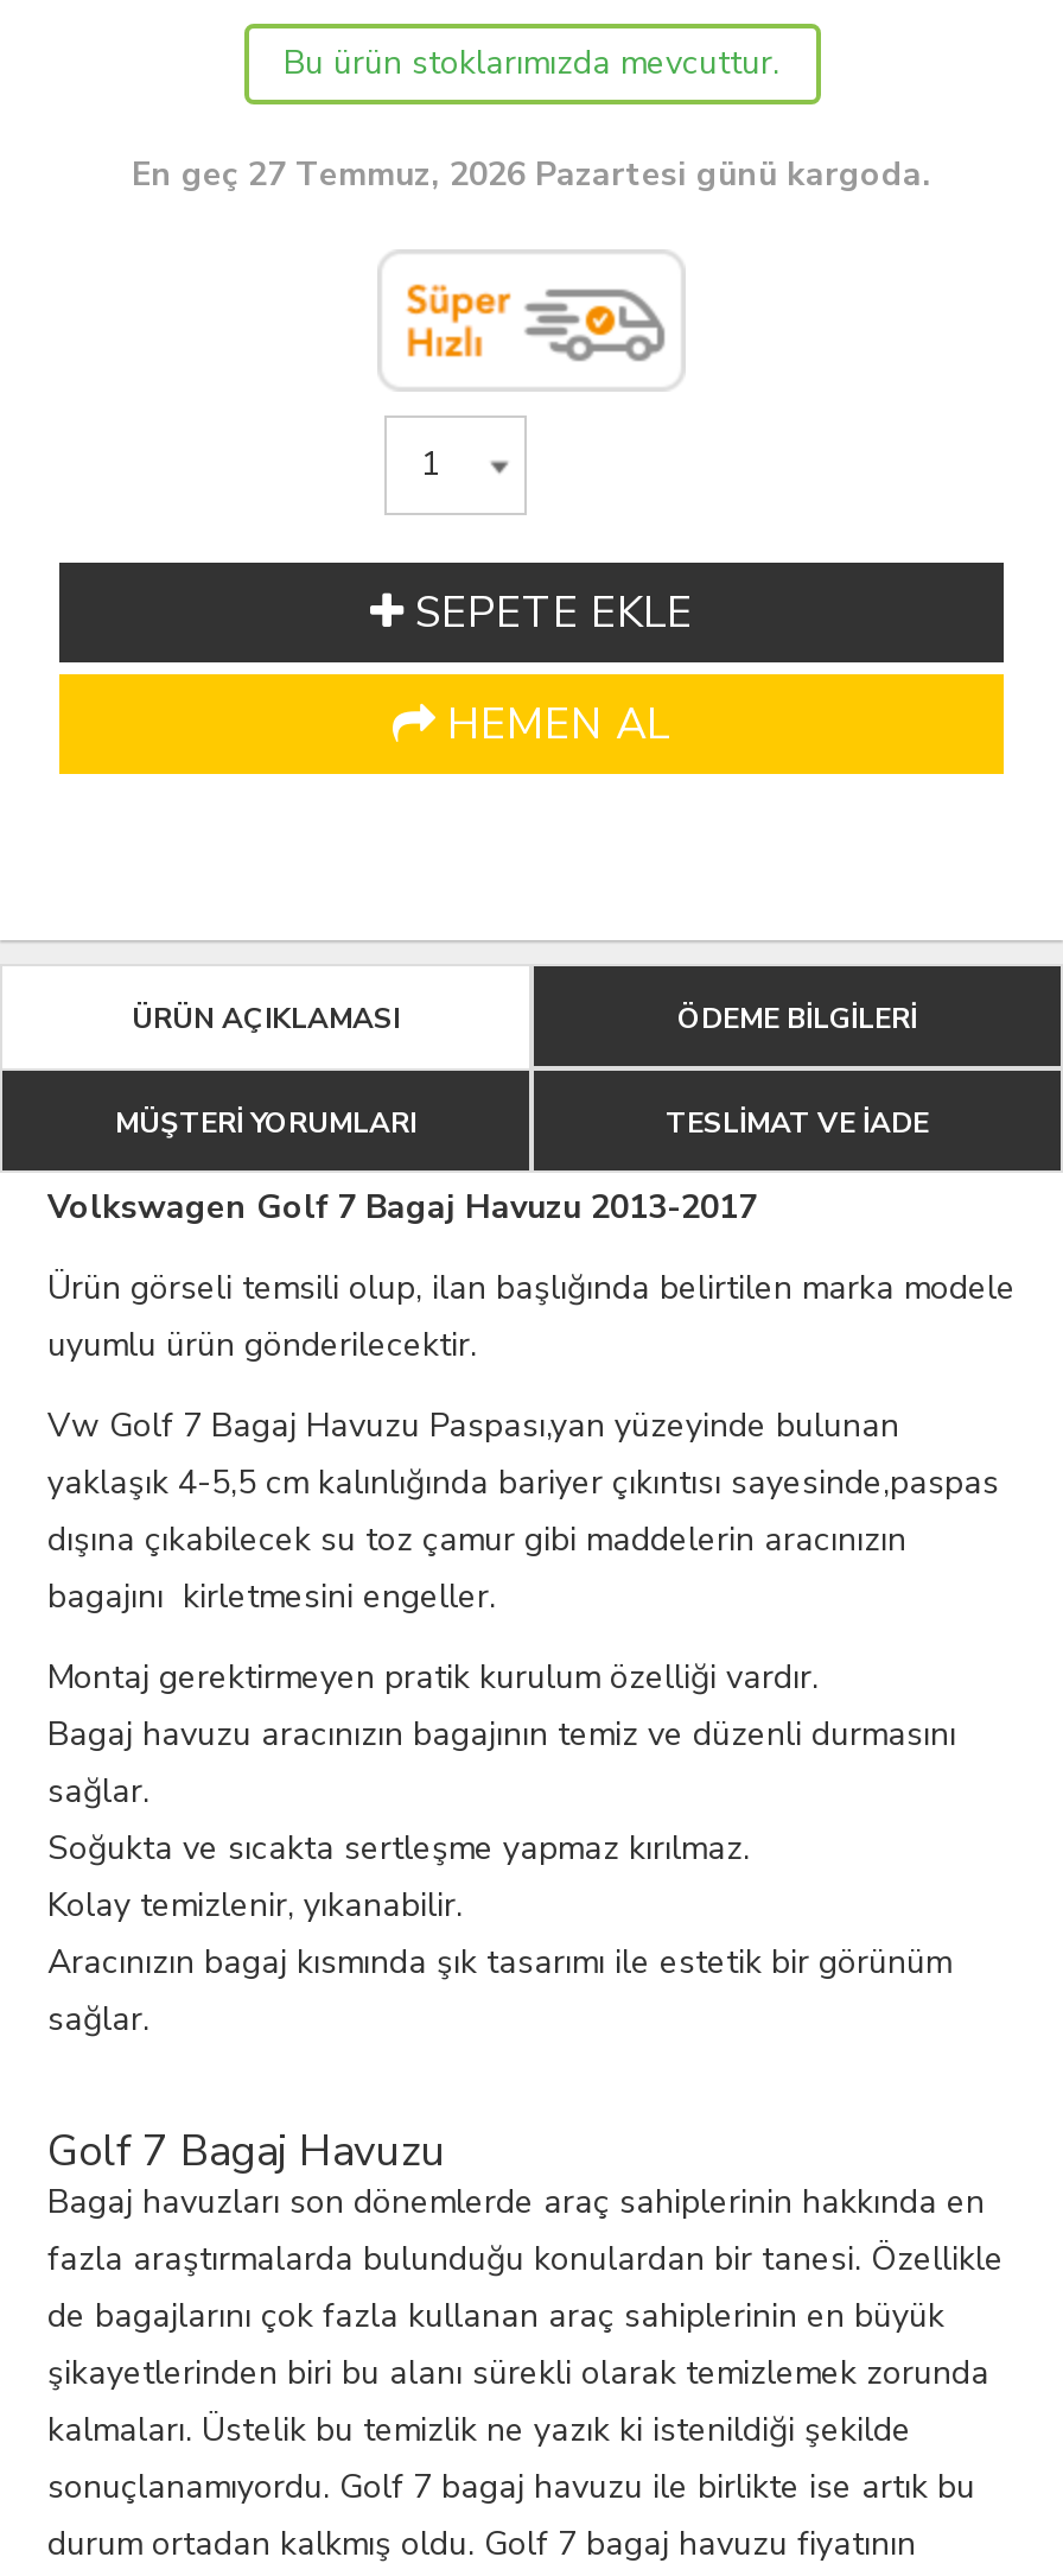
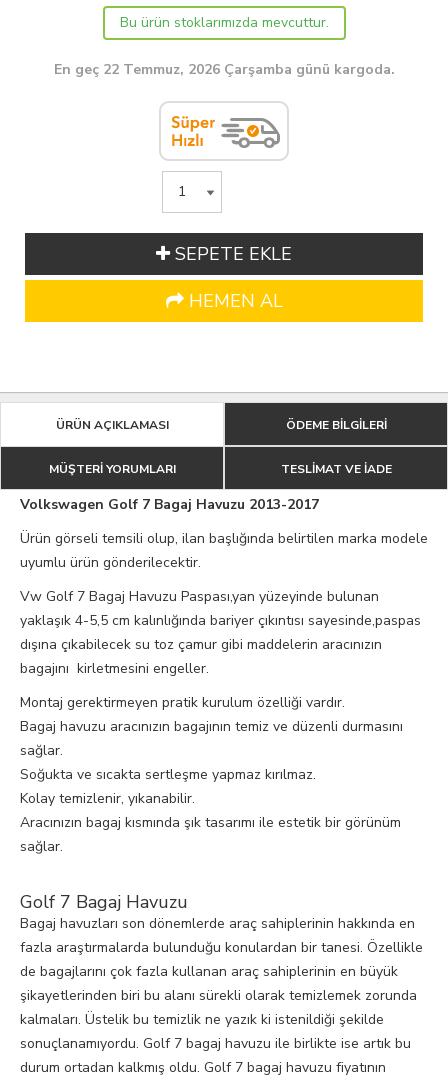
[132,153,931,198] En geç 27 Temmuz, 2026 Pazartesi günü kargoda. -> [53,60,394,79] En geç 22 Temmuz, 2026 Çarşamba günü kargoda.

